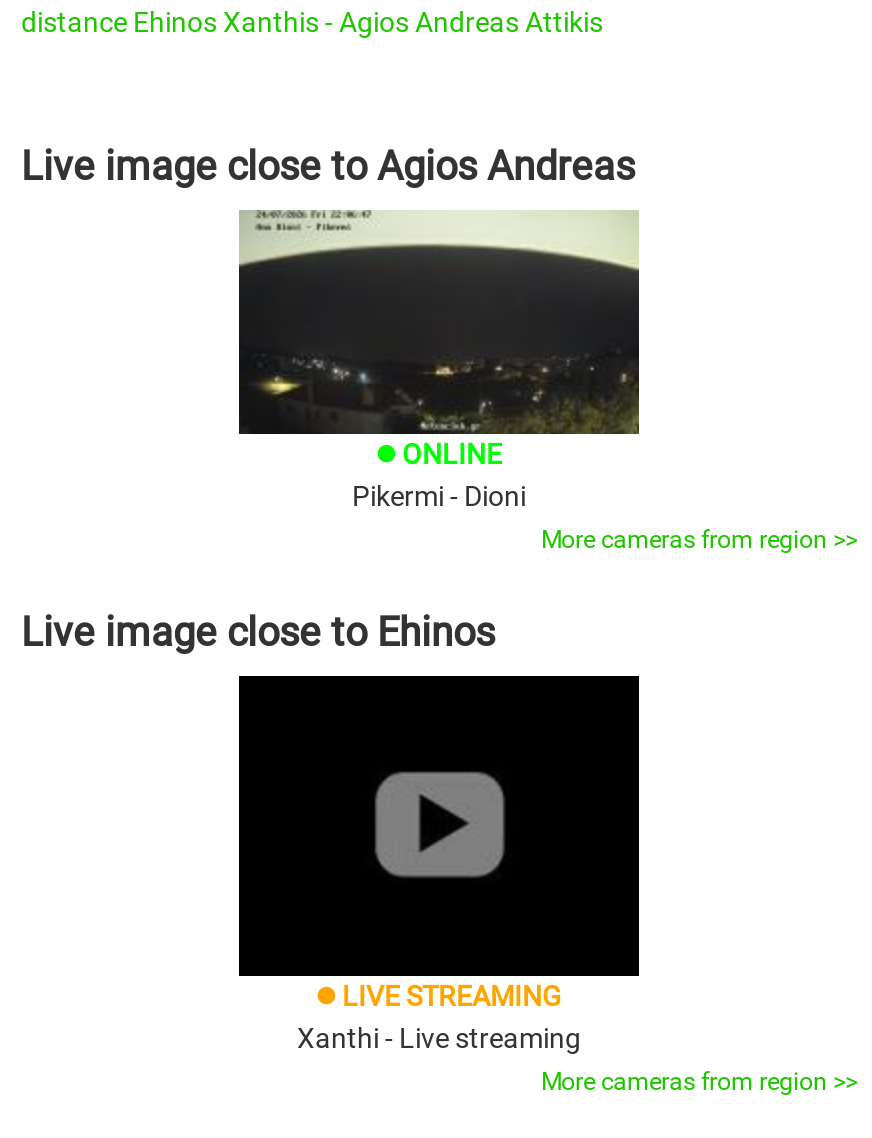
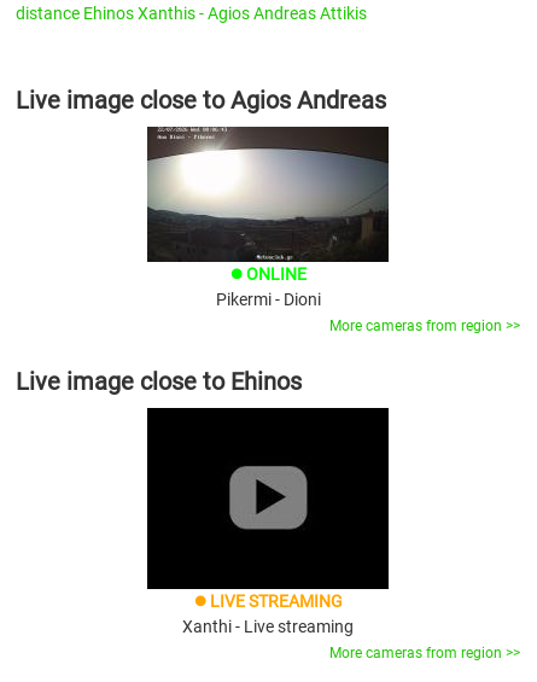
[239,210,639,434] [image] -> [147,126,390,262] [image]

